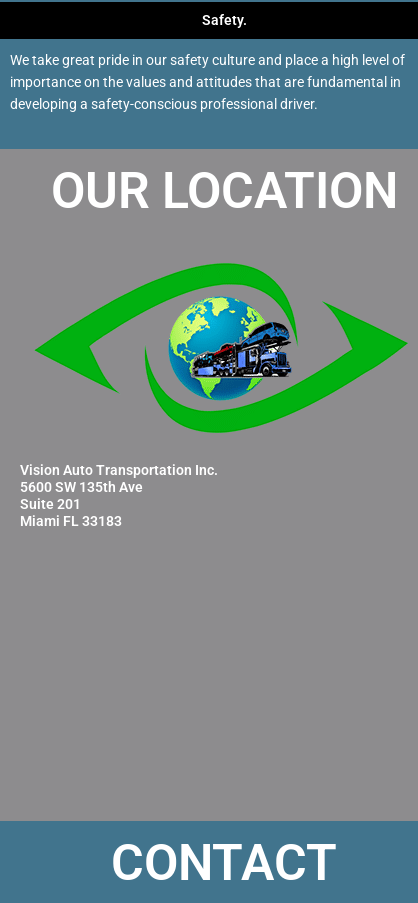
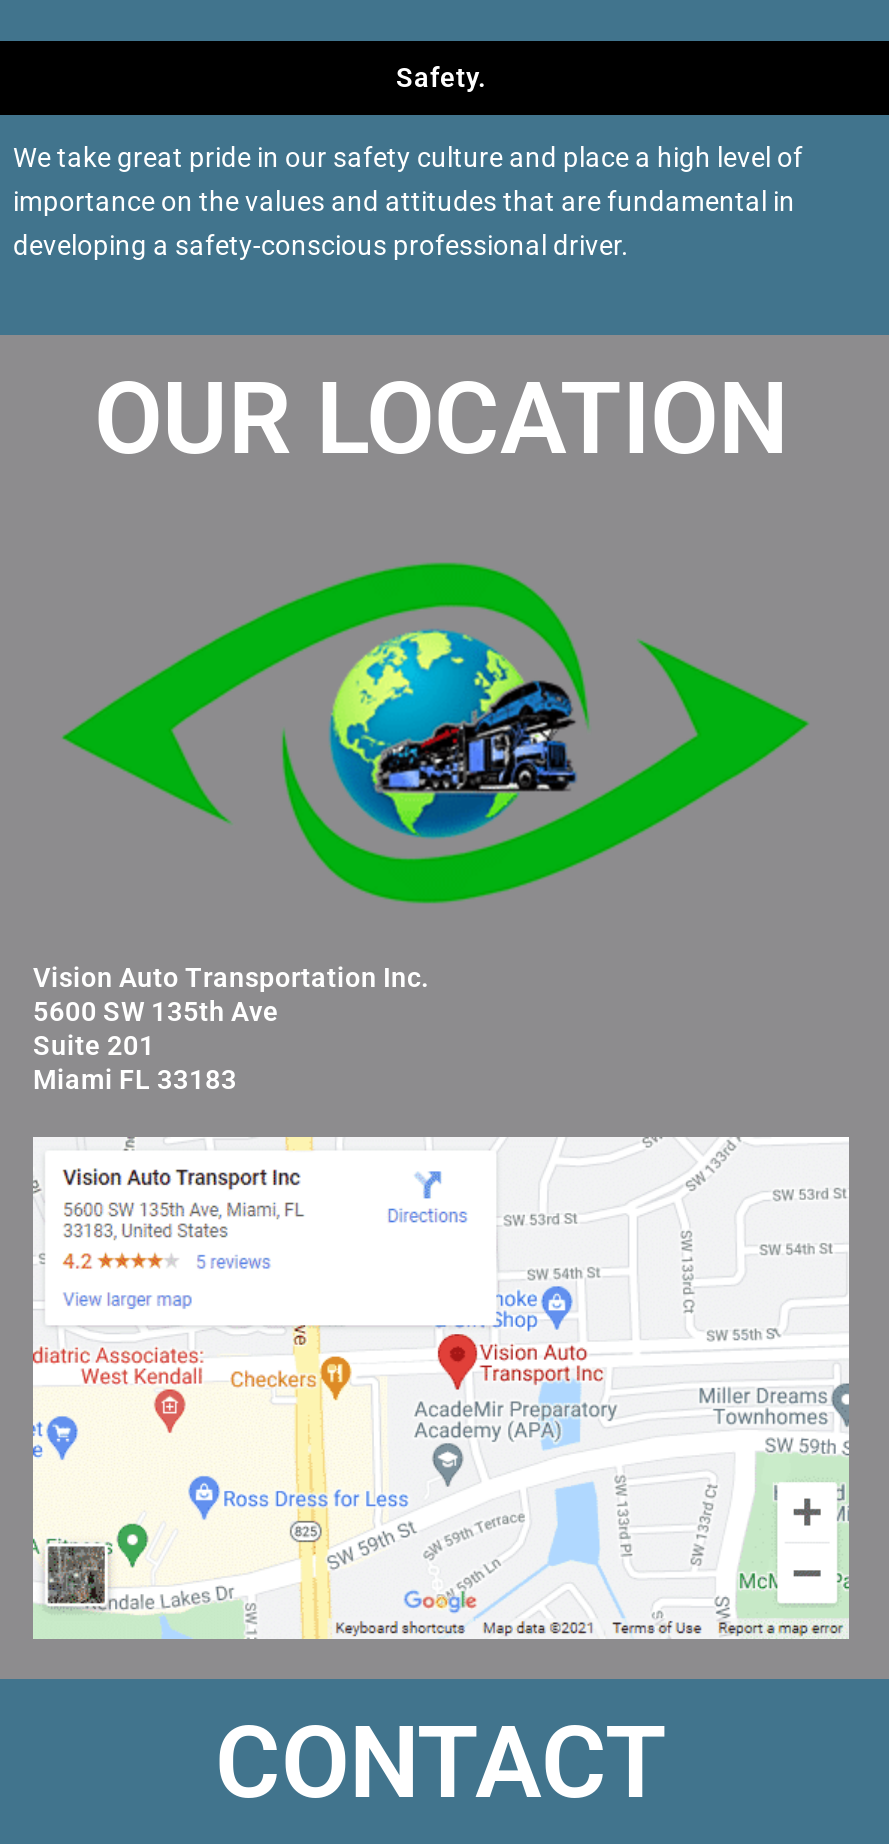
none -> [31,1135,851,1641] [image]

